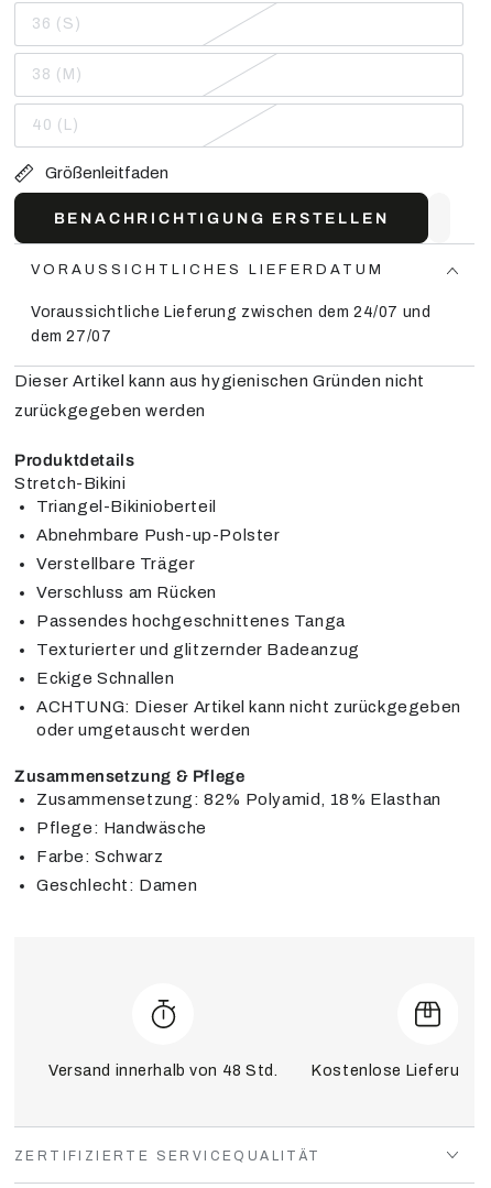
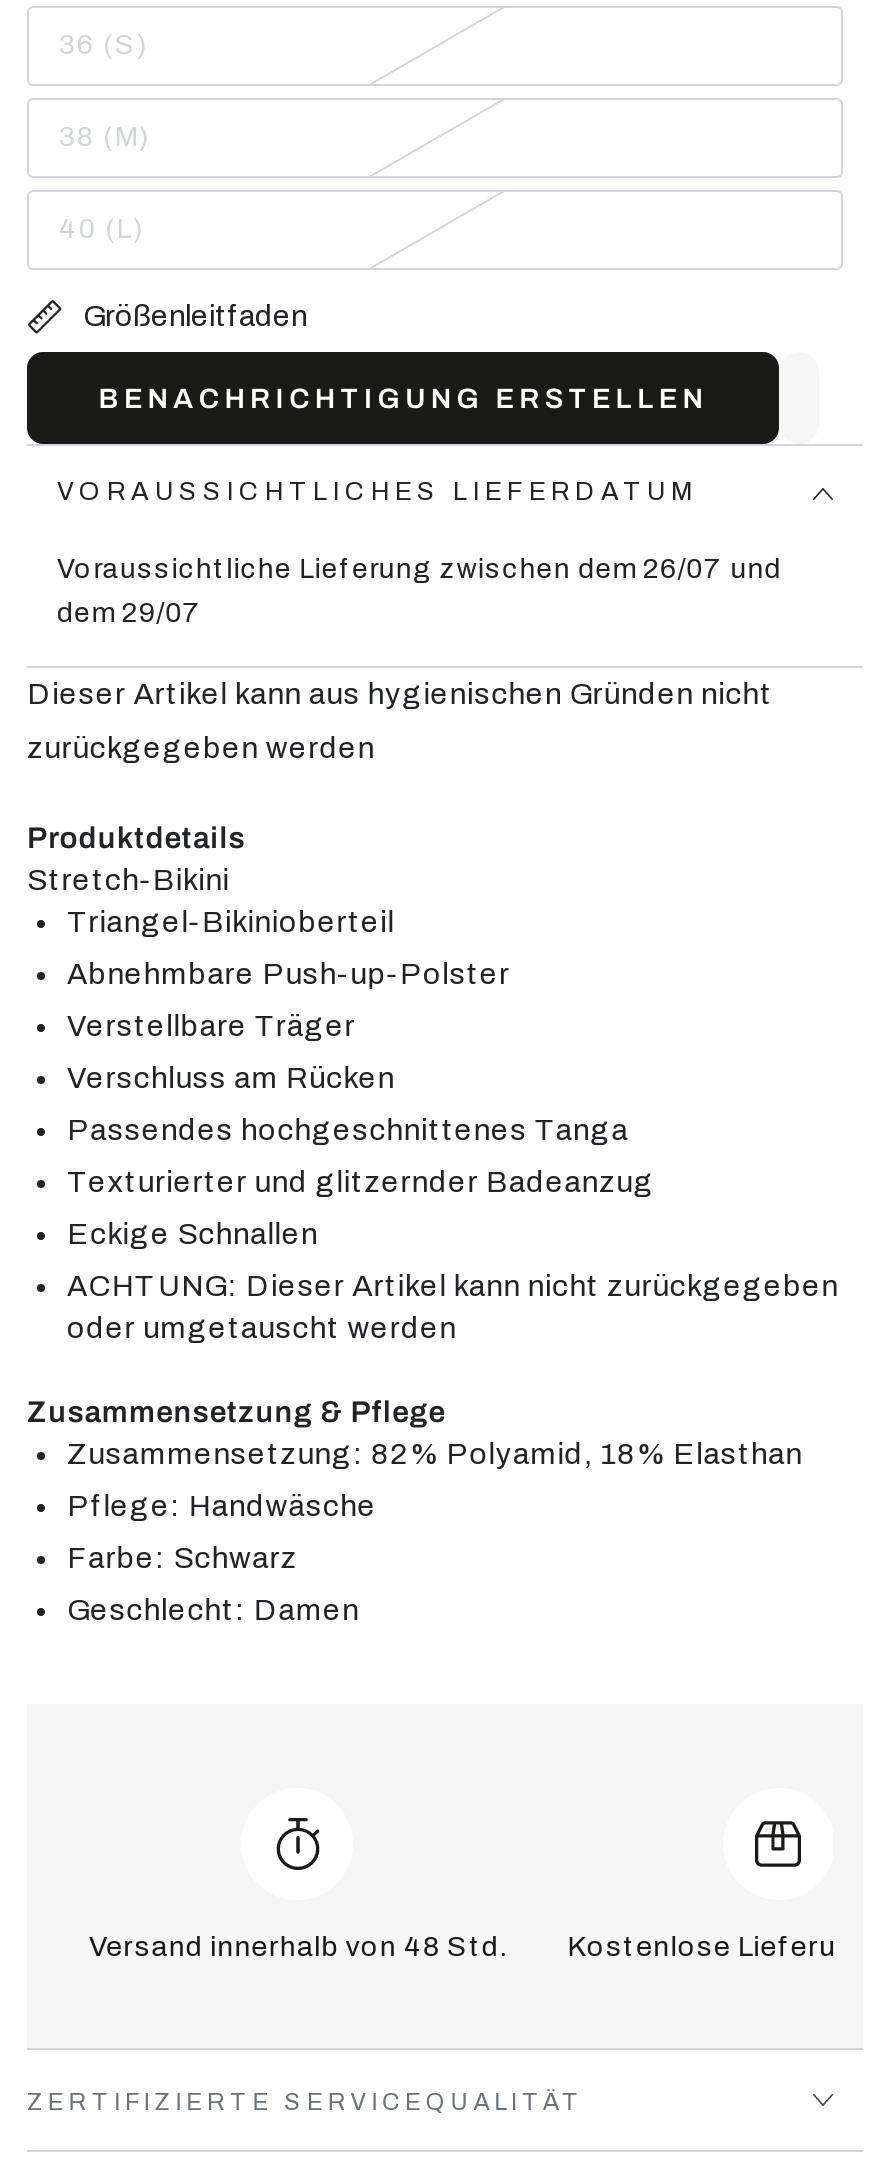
[31,304,431,321] Voraussichtliche Lieferung zwischen dem 24/07 und -> [57,554,782,584] Voraussichtliche Lieferung zwischen dem 26/07 und
[31,328,112,345] dem 27/07 -> [57,598,202,628] dem 29/07

